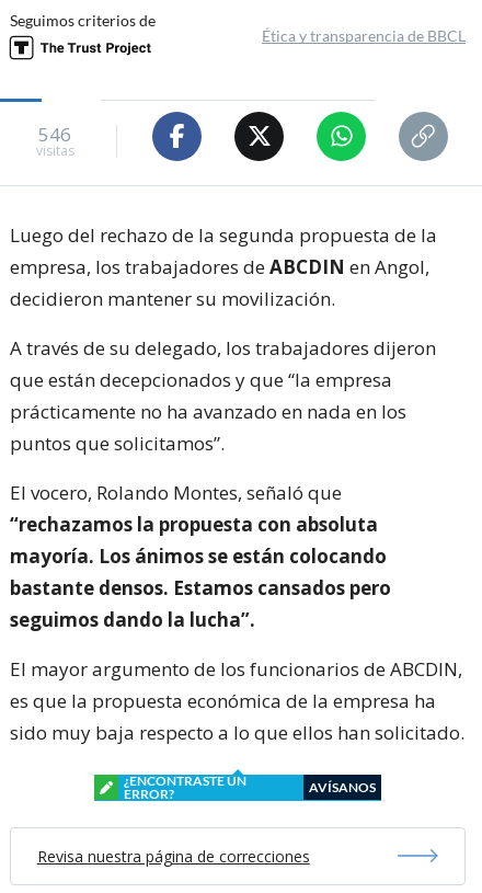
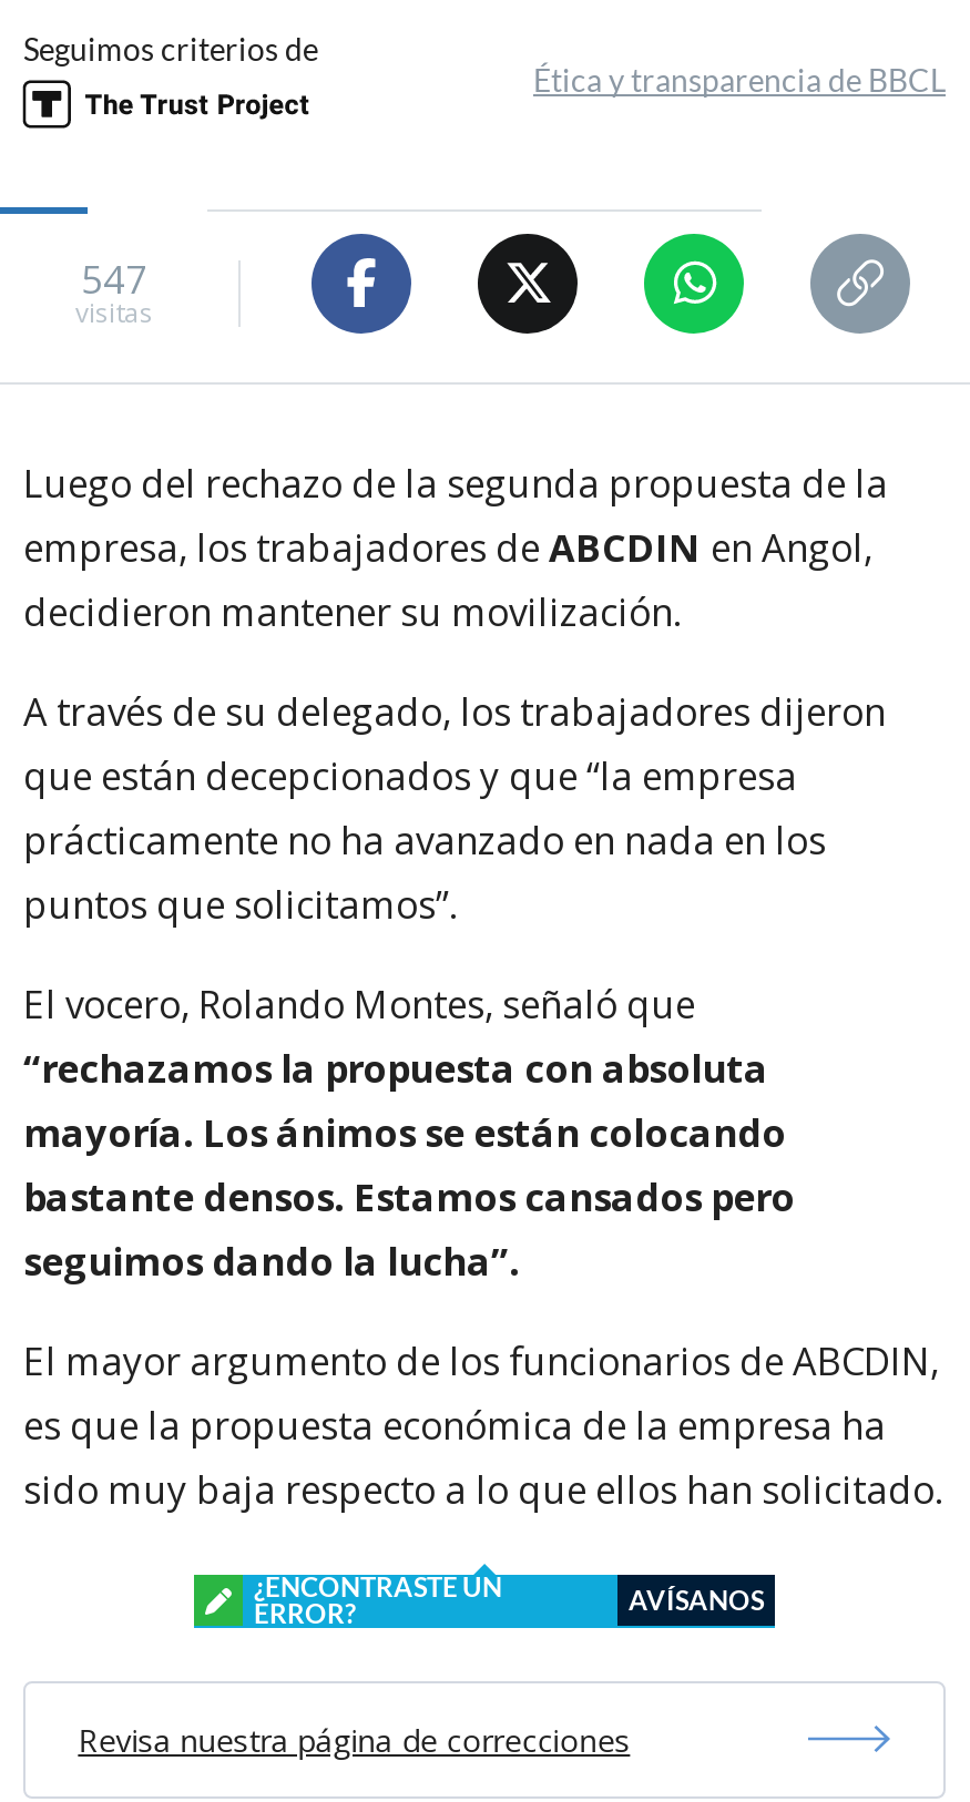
[38,122,71,147] 546 -> [81,254,147,305] 547

